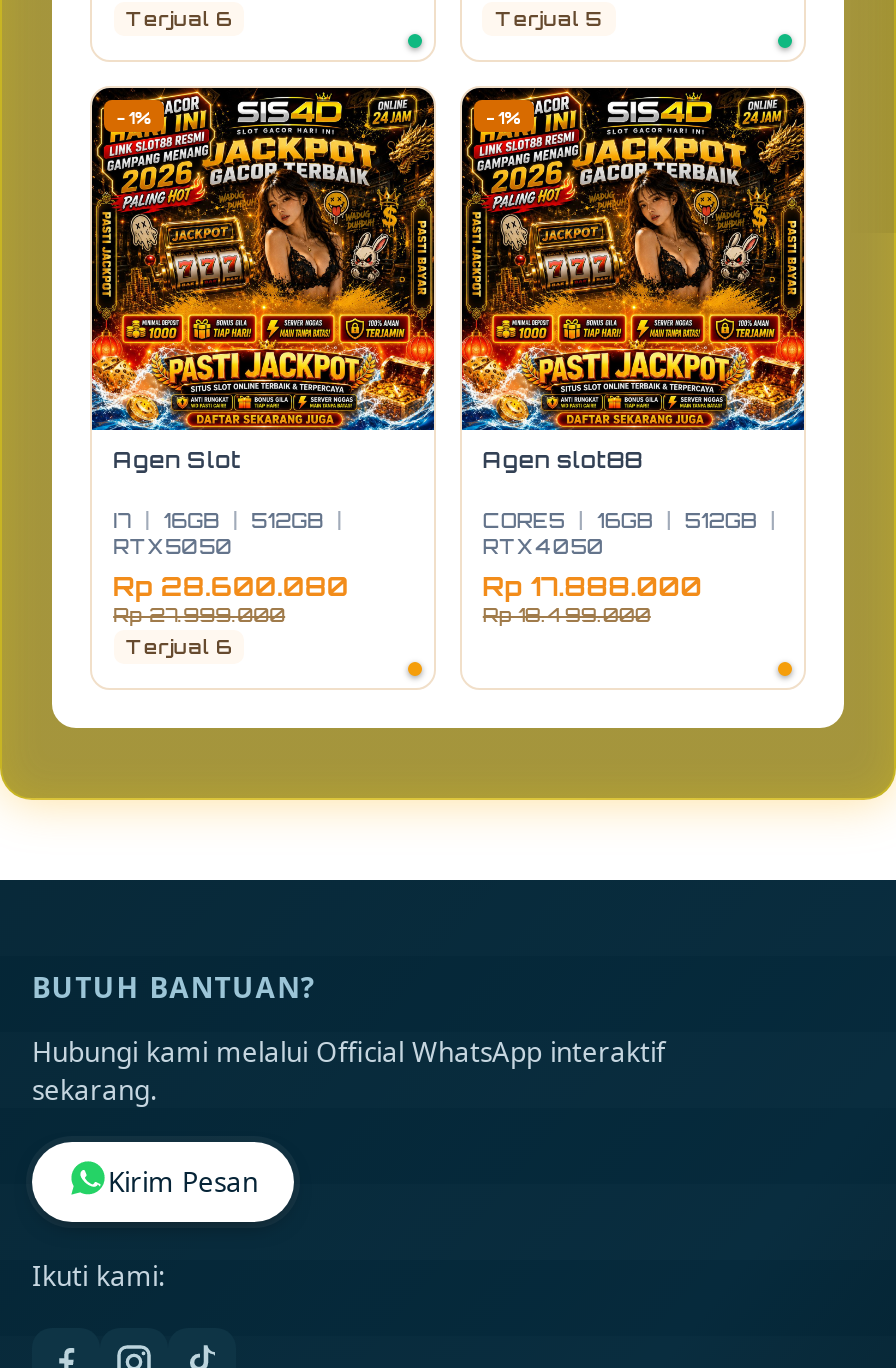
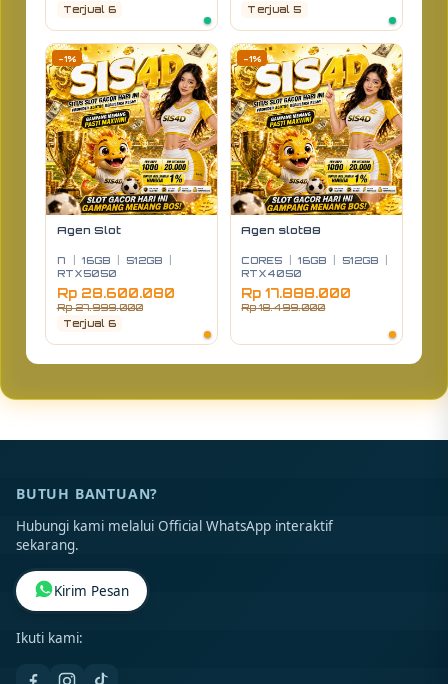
[90,86,436,432] [image] -> [45,43,218,216] [image]
[460,86,806,432] [image] -> [230,43,403,216] [image]

